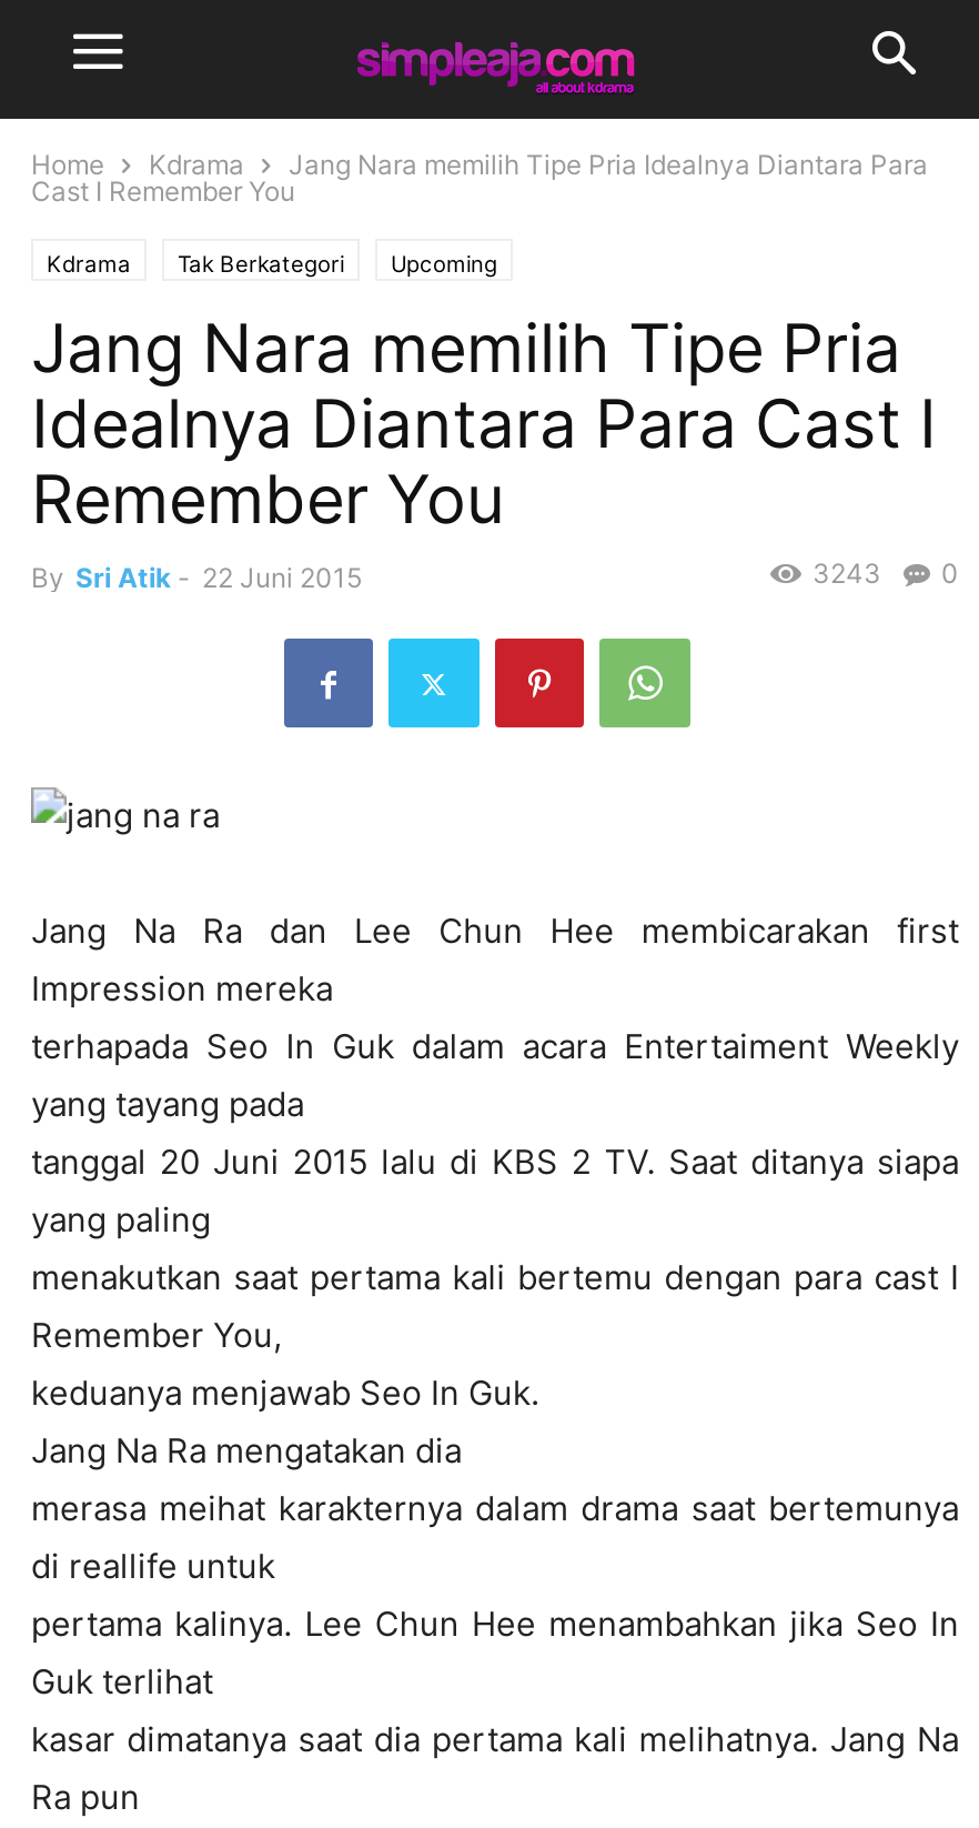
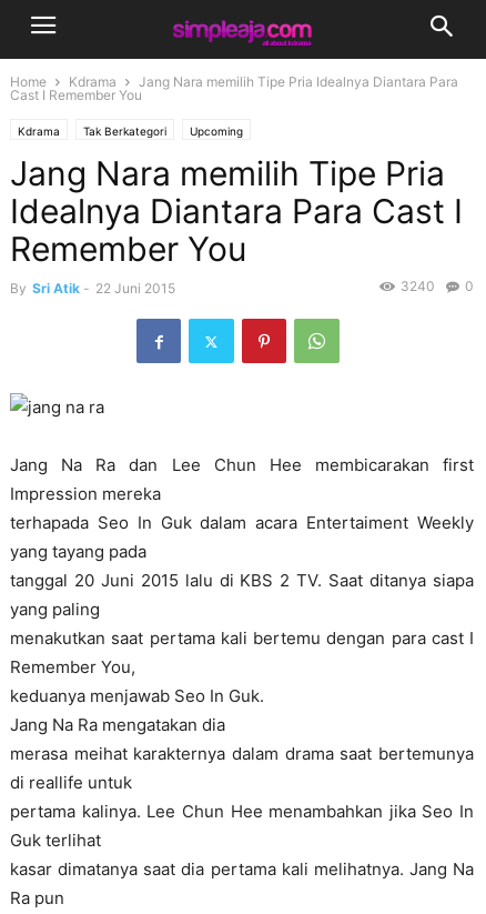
[813,556,959,590] 3243 0 -> [401,278,474,294] 3240 0

